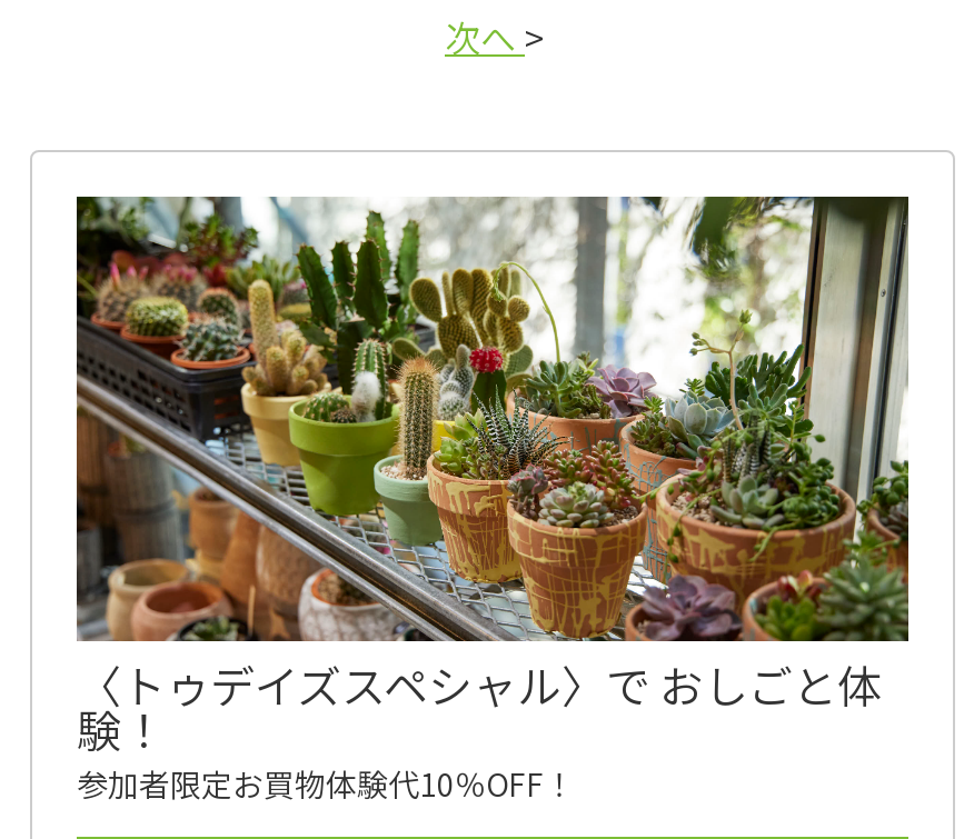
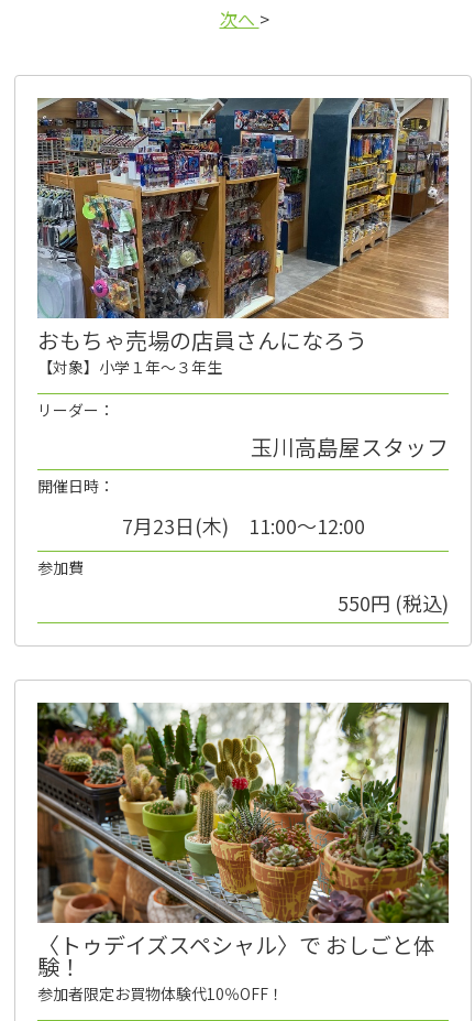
none -> [36,97,450,617] [image] | おもちゃ売場の店員さんになろう | 【対象】小学１年～３年生 | リーダー： | 玉川高島屋スタッフ | 開催日時： | 7月23日(木) 11:00～12:00 | 参加費 | 550円 (税込)

